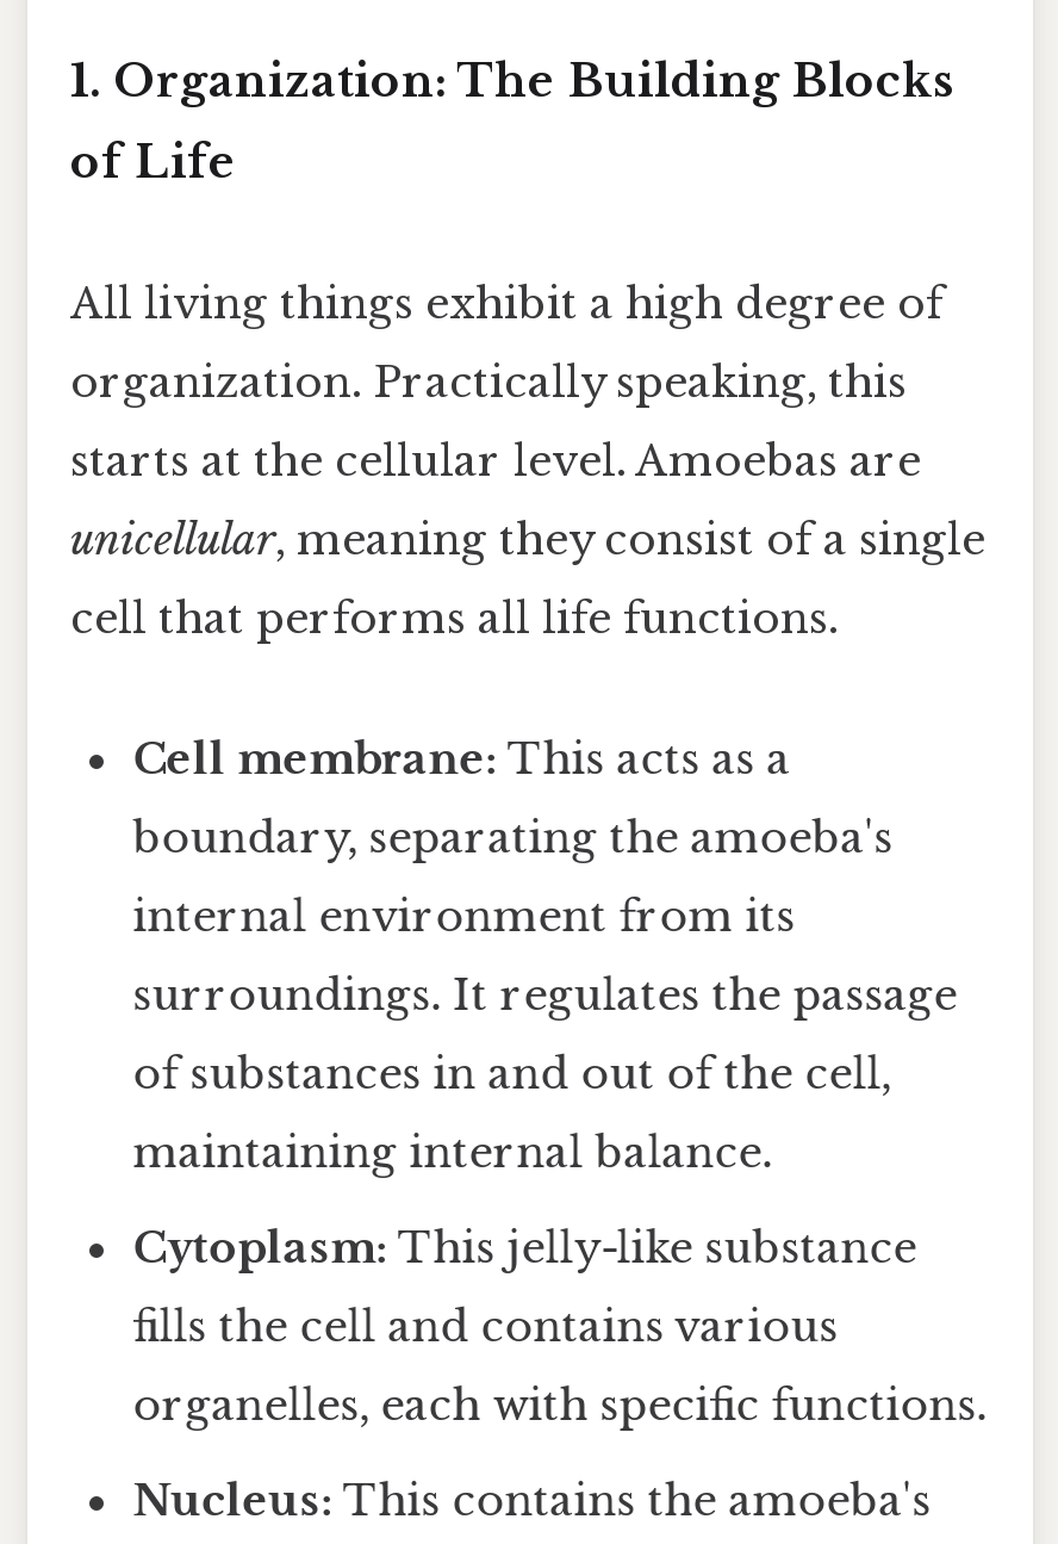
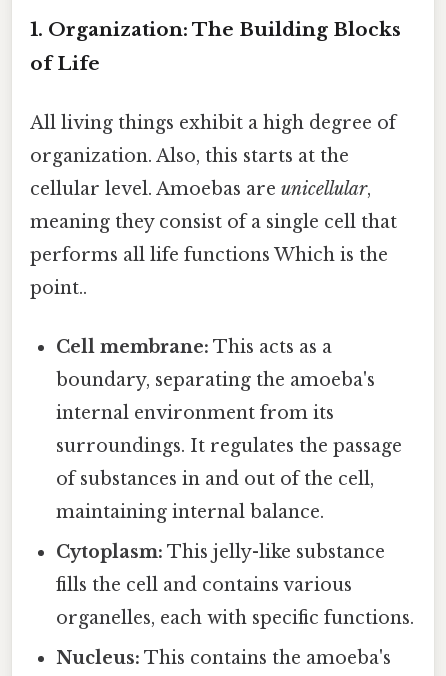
[70,357,985,645] organization. Practically speaking, this | starts at the cellular level. Amoebas are | unicellular, meaning they consist of a single | cell that performs all life functions. -> [30,145,397,299] organization. Also, this starts at the | cellular level. Amoebas are unicellular, | meaning they consist of a single cell that | performs all life functions Which is the | point..

